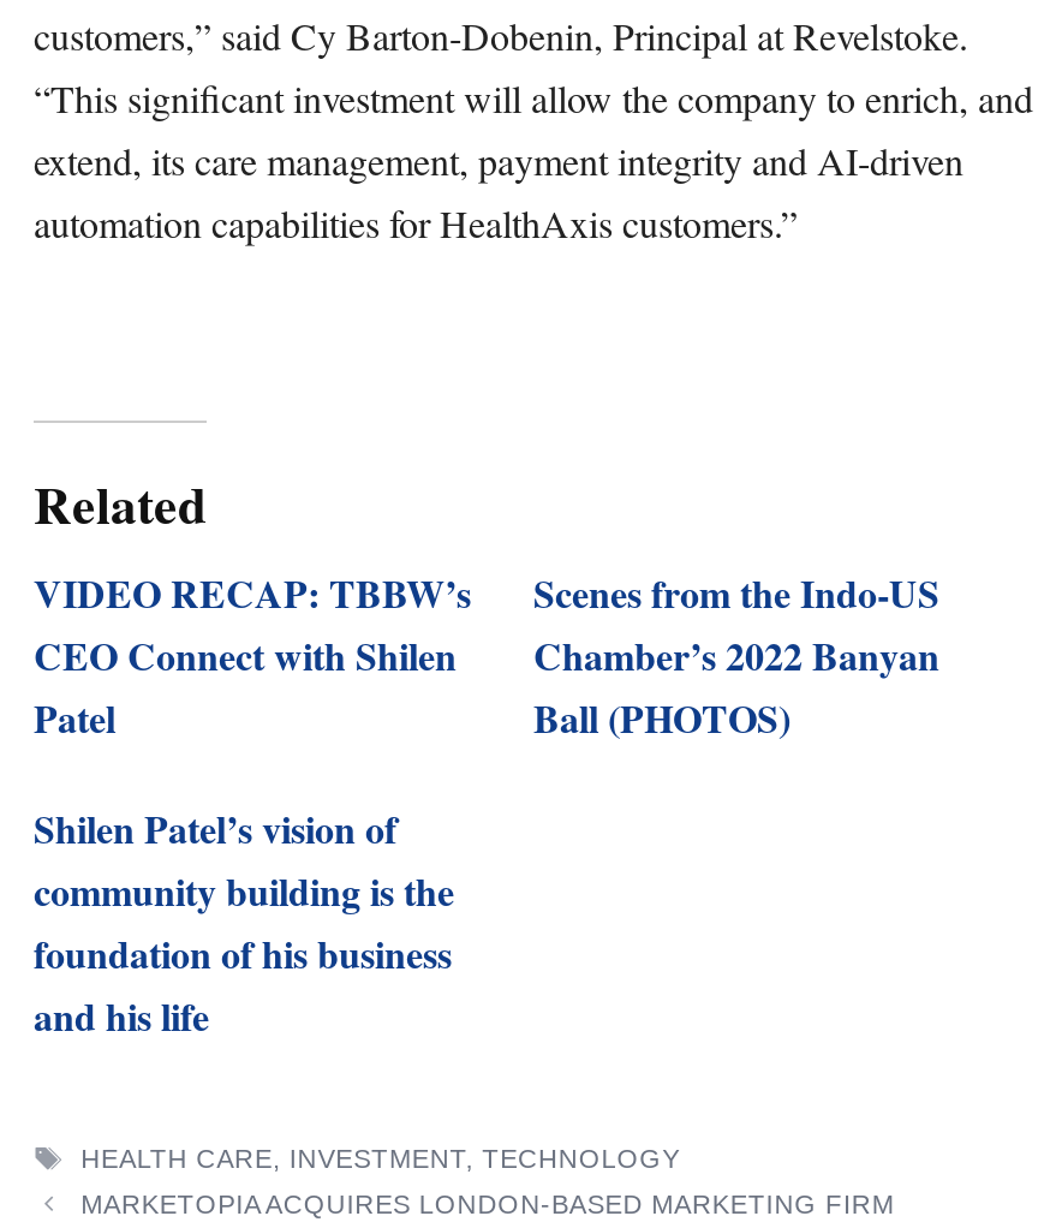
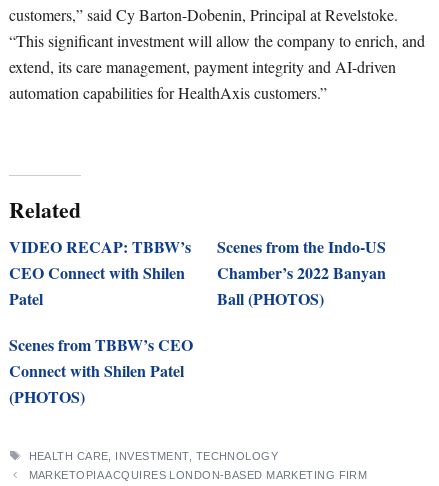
[34,799,454,1042] Shilen Patel’s vision of | community building is the | foundation of his business | and his life -> [9,333,193,408] Scenes from TBBW’s CEO | Connect with Shilen Patel | (PHOTOS)

